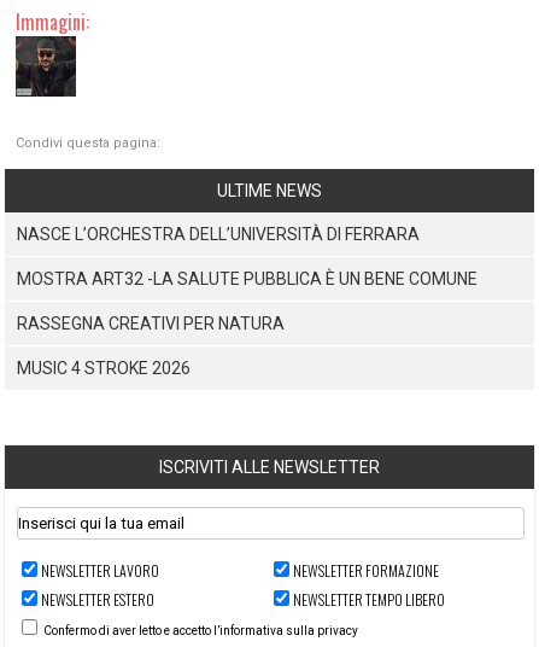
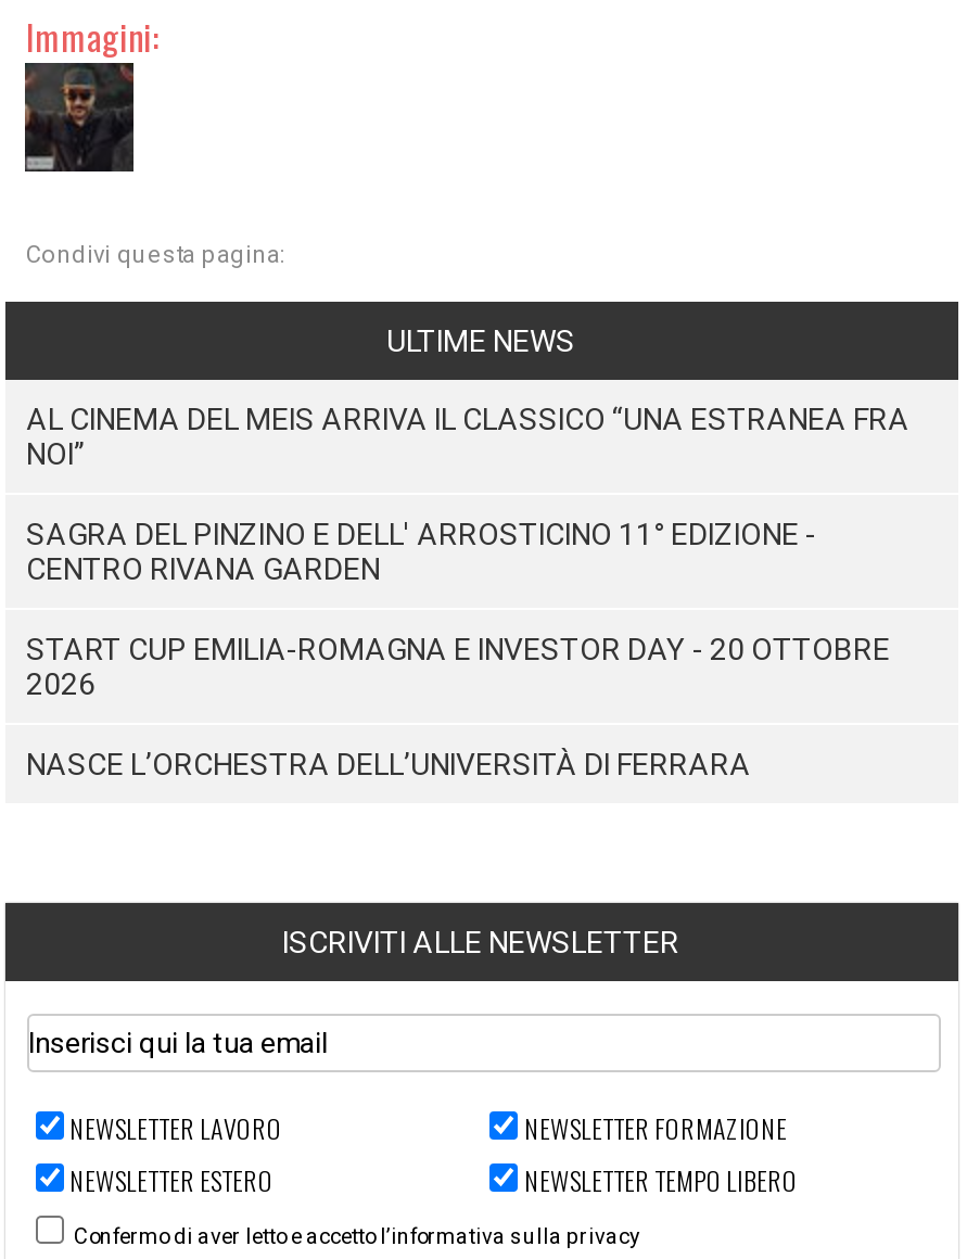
none -> [26,400,909,700] AL CINEMA DEL MEIS ARRIVA IL CLASSICO “UNA ESTRANEA FRA | NOI” | SAGRA DEL PINZINO E DELL' ARROSTICINO 11° EDIZIONE - | CENTRO RIVANA GARDEN | START CUP EMILIA-ROMAGNA E INVESTOR DAY - 20 OTTOBRE | 2026
moved [16,224,419,243] -> [26,746,751,780]: NASCE L’ORCHESTRA DELL’UNIVERSITÀ DI FERRARA
[16,269,477,377] MOSTRA ART32 -LA SALUTE PUBBLICA È UN BENE COMUNE | RASSEGNA CREATIVI PER NATURA | MUSIC 4 STROKE 2026 -> none

